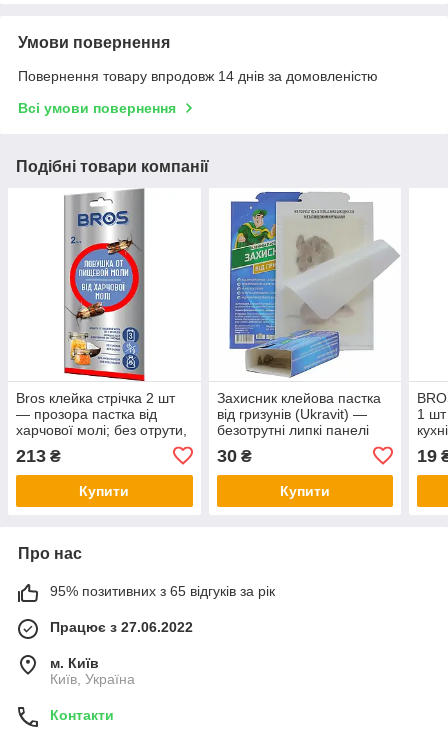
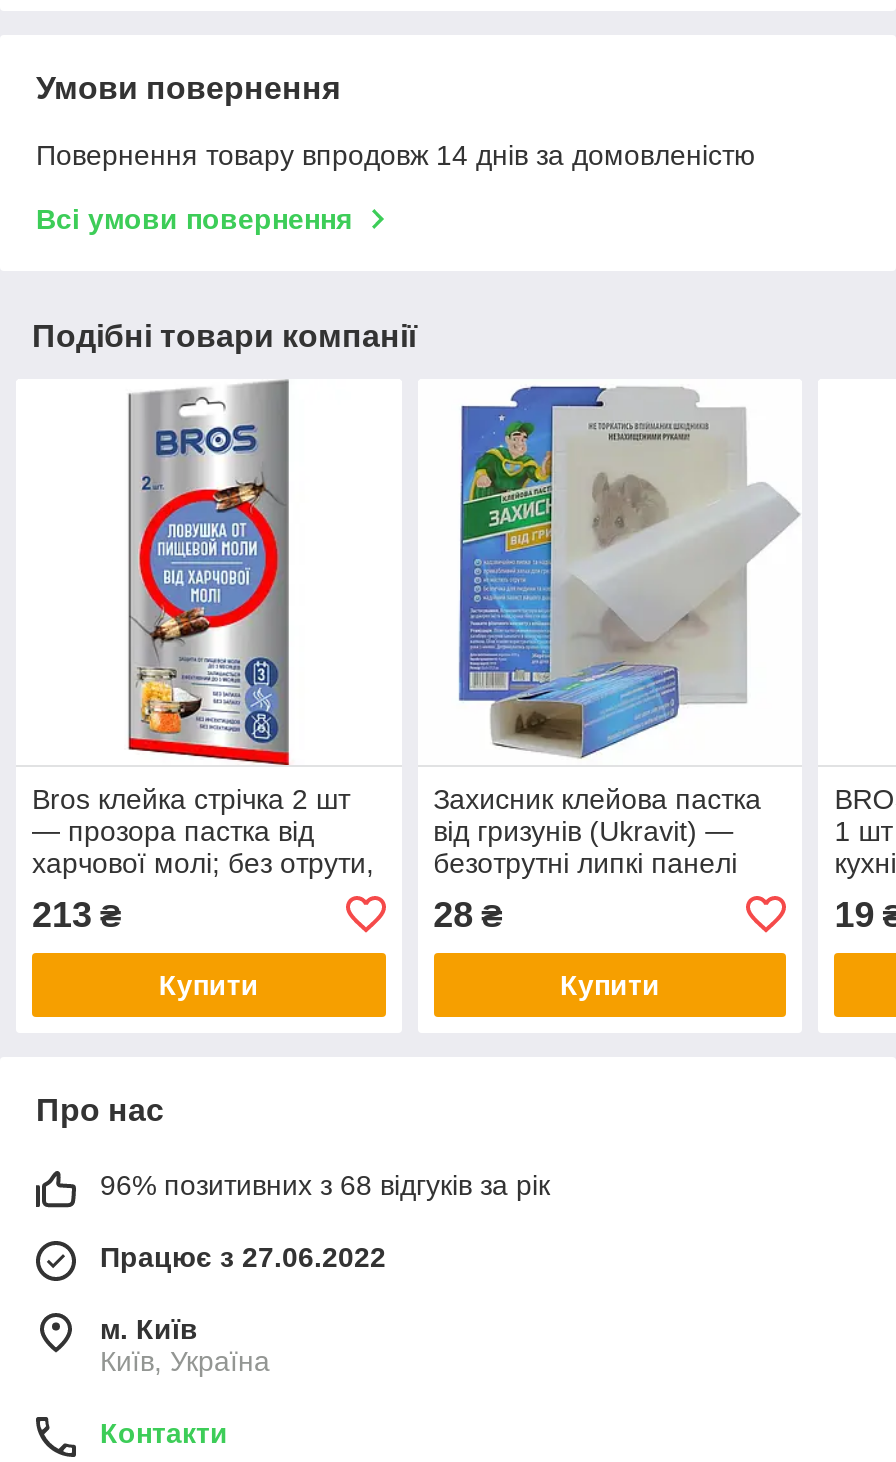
[217,446,252,466] 30 ₴ -> [433,895,503,935] 28 ₴
[50,583,275,599] 95% позитивних з 65 відгуків за рік -> [100,1169,550,1201] 96% позитивних з 68 відгуків за рік

